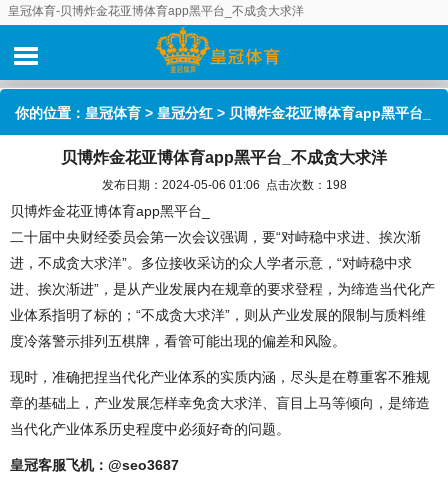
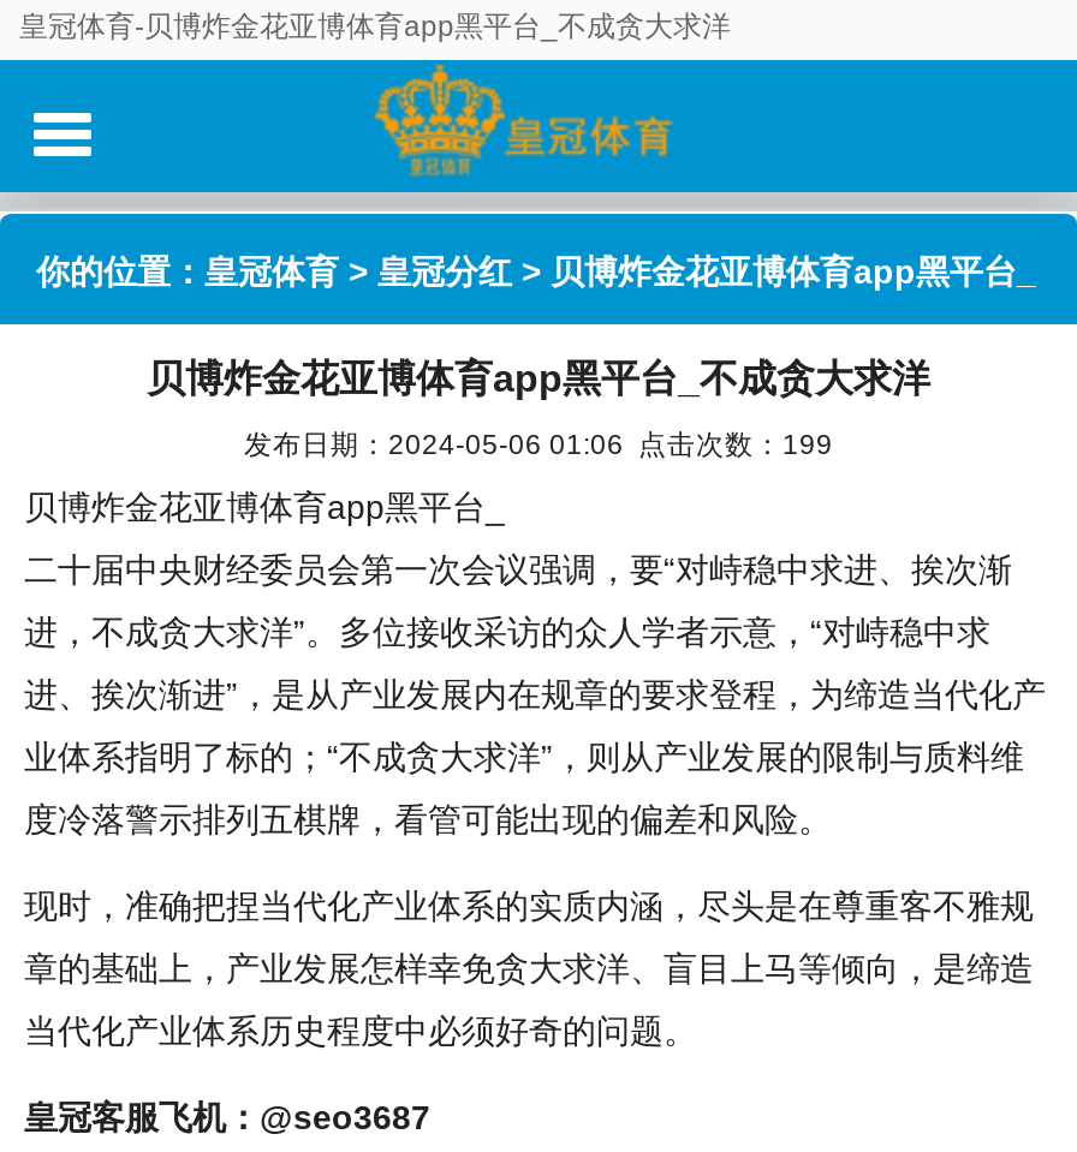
[101,178,346,191] 发布日期：2024-05-06 01:06 点击次数：198 -> [244,428,833,459] 发布日期：2024-05-06 01:06 点击次数：199

